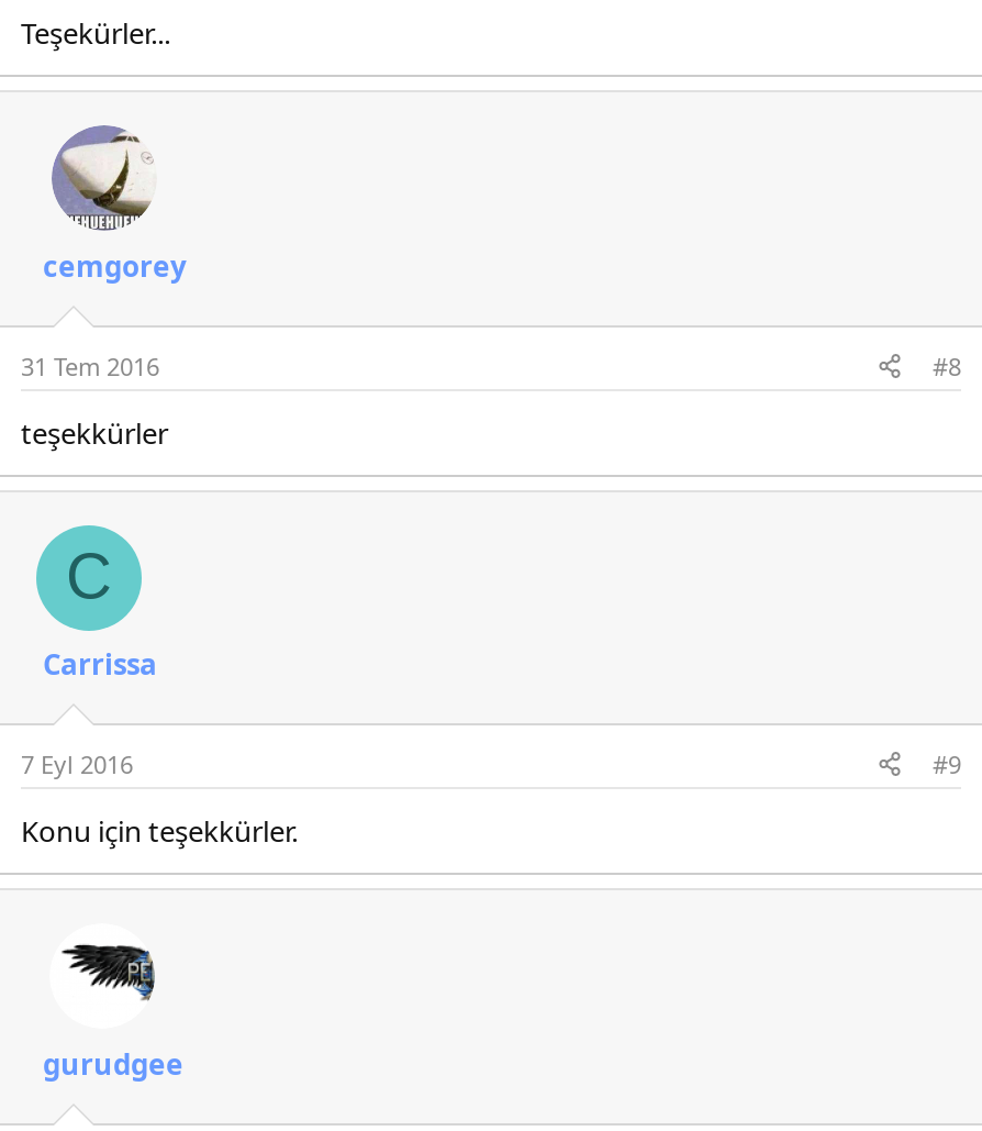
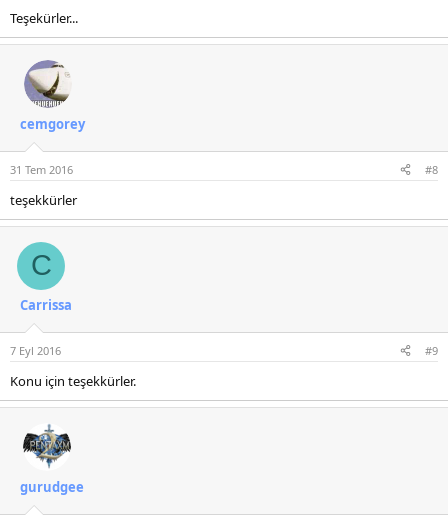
[49,925,157,1020] [image] -> [22,423,72,469] [image]

